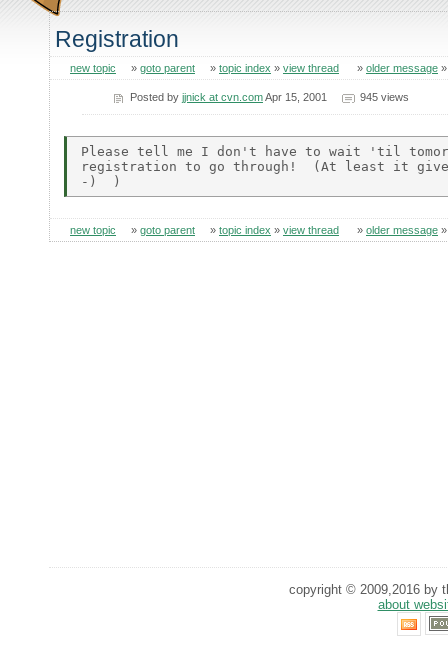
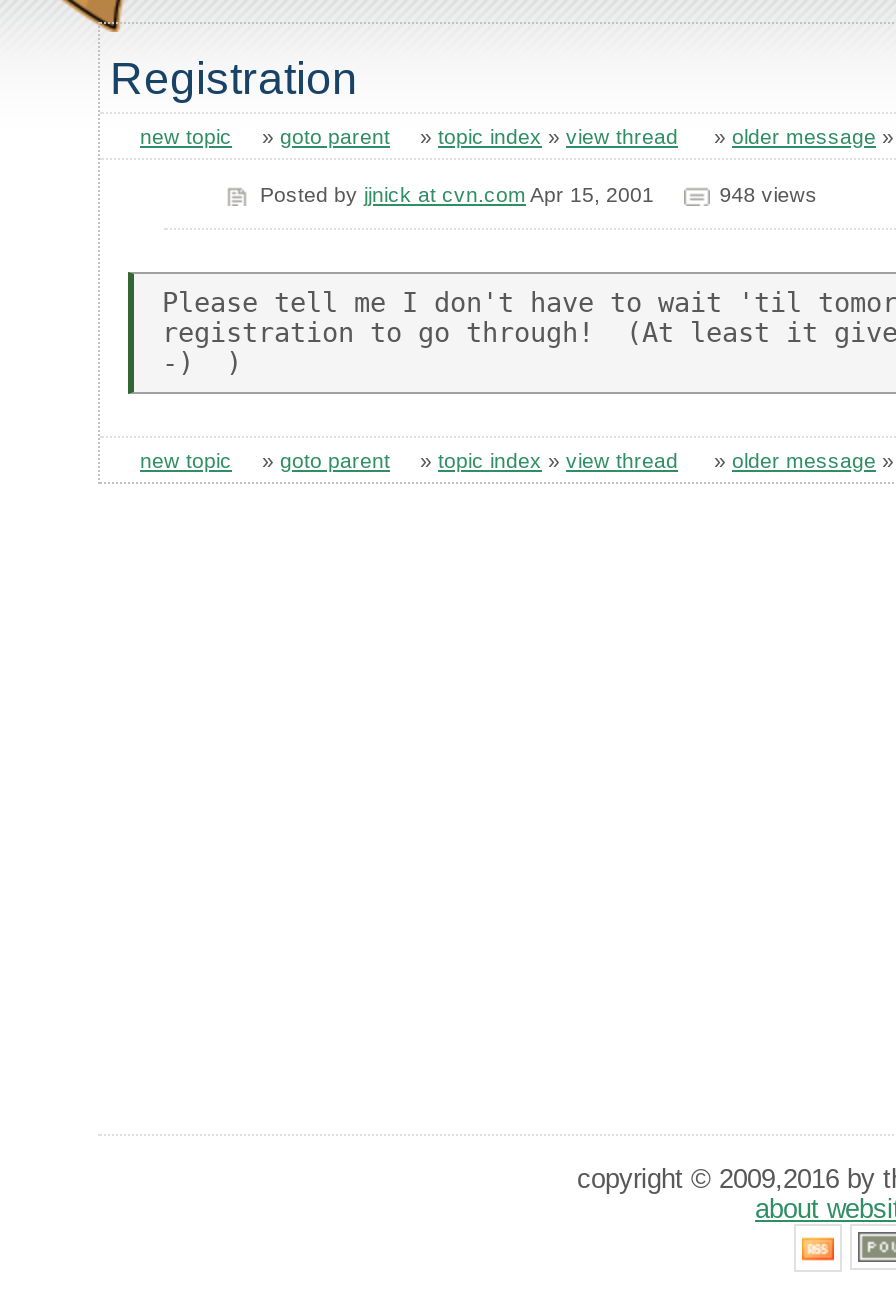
[360,91,409,103] 945 views -> [719,182,817,206] 948 views

